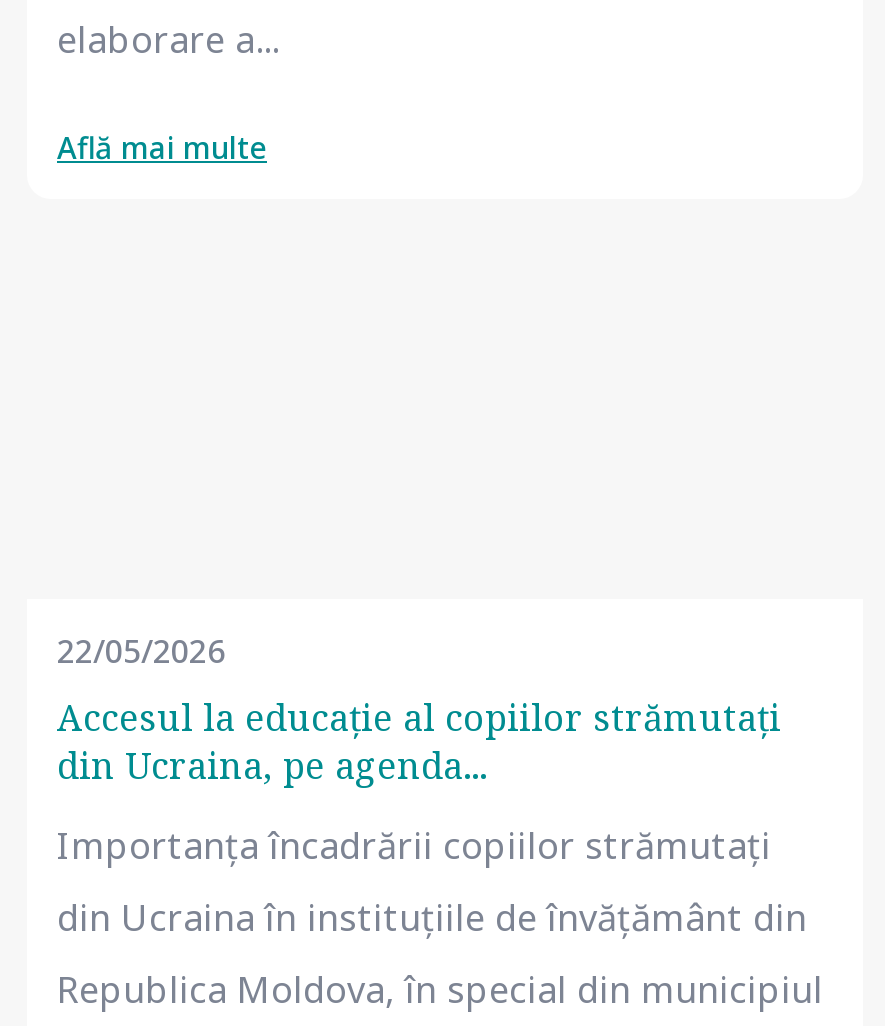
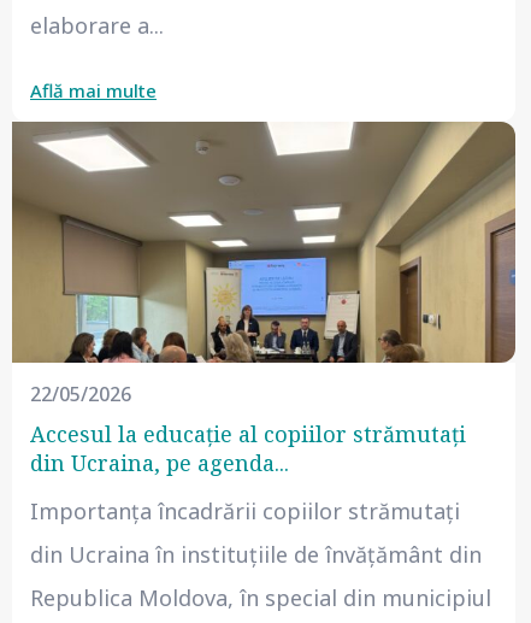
none -> [11,121,517,364] [image]

